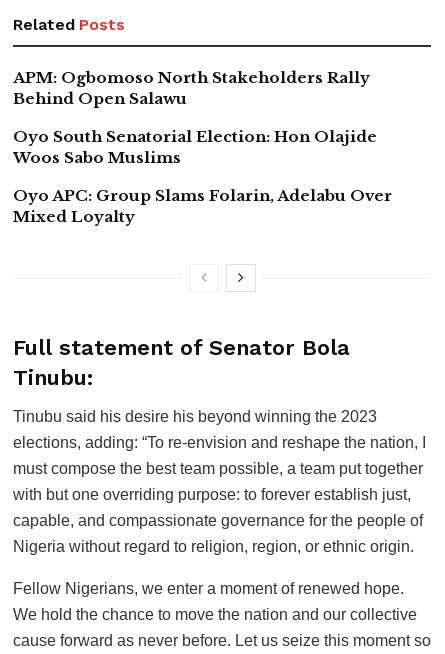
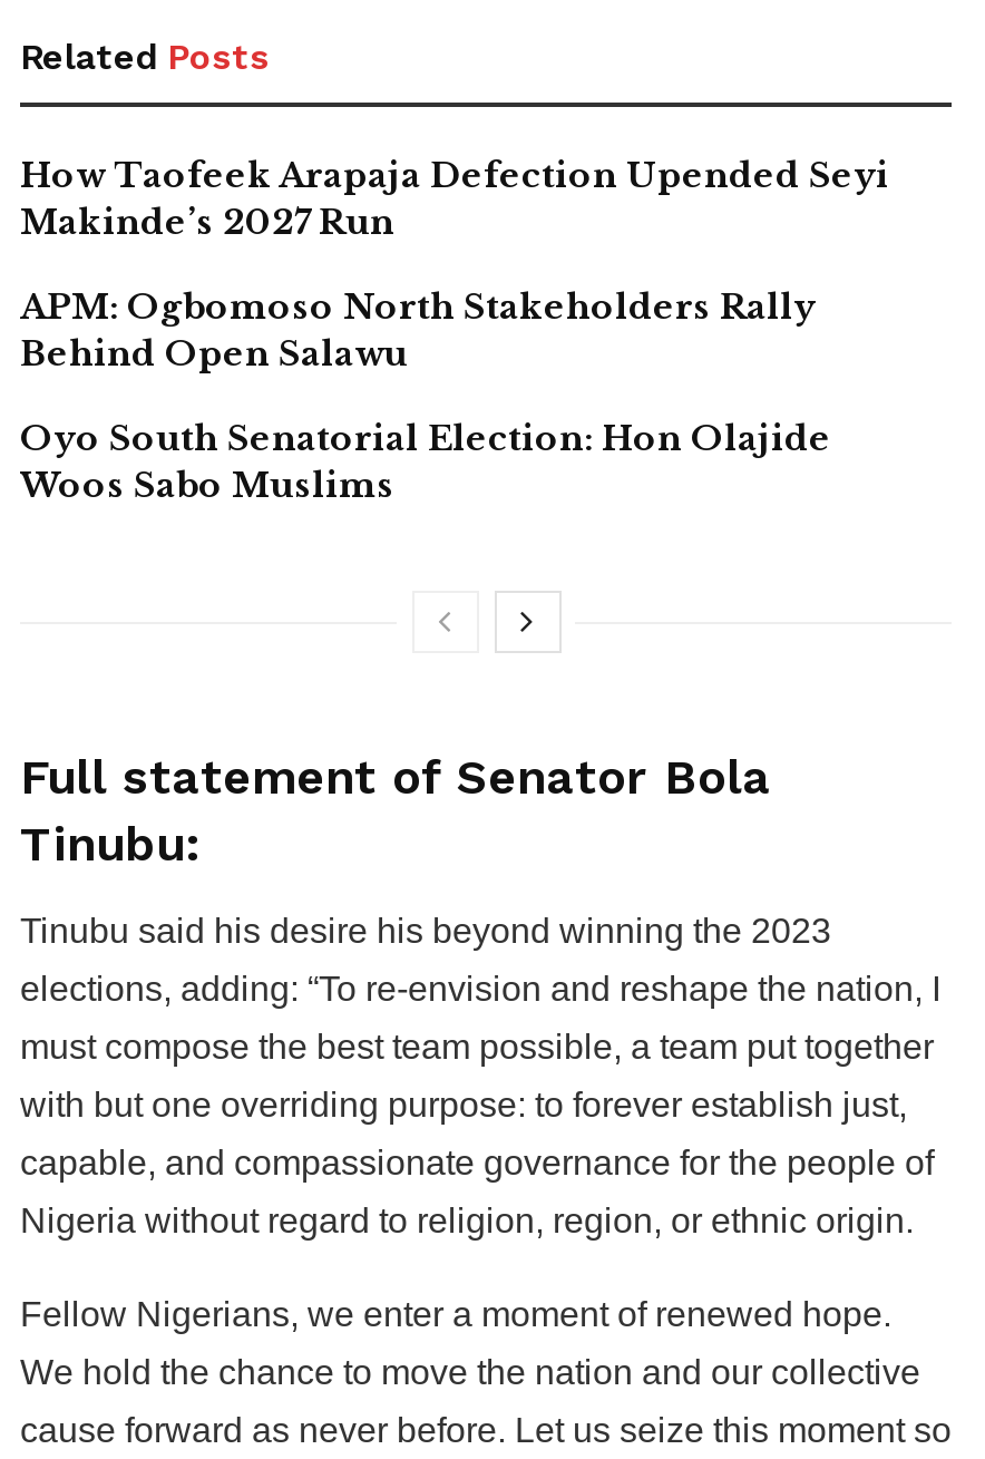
none -> [20,153,889,242] How Taofeek Arapaja Defection Upended Seyi | Makinde’s 2027 Run
moved [13,67,377,166] -> [20,284,831,505]: APM: Ogbomoso North Stakeholders Rally | Behind Open Salawu | Oyo South Senatorial Election: Hon Olajide | Woos Sabo Muslims
[13,185,392,225] Oyo APC: Group Slams Folarin, Adelabu Over | Mixed Loyalty -> none

